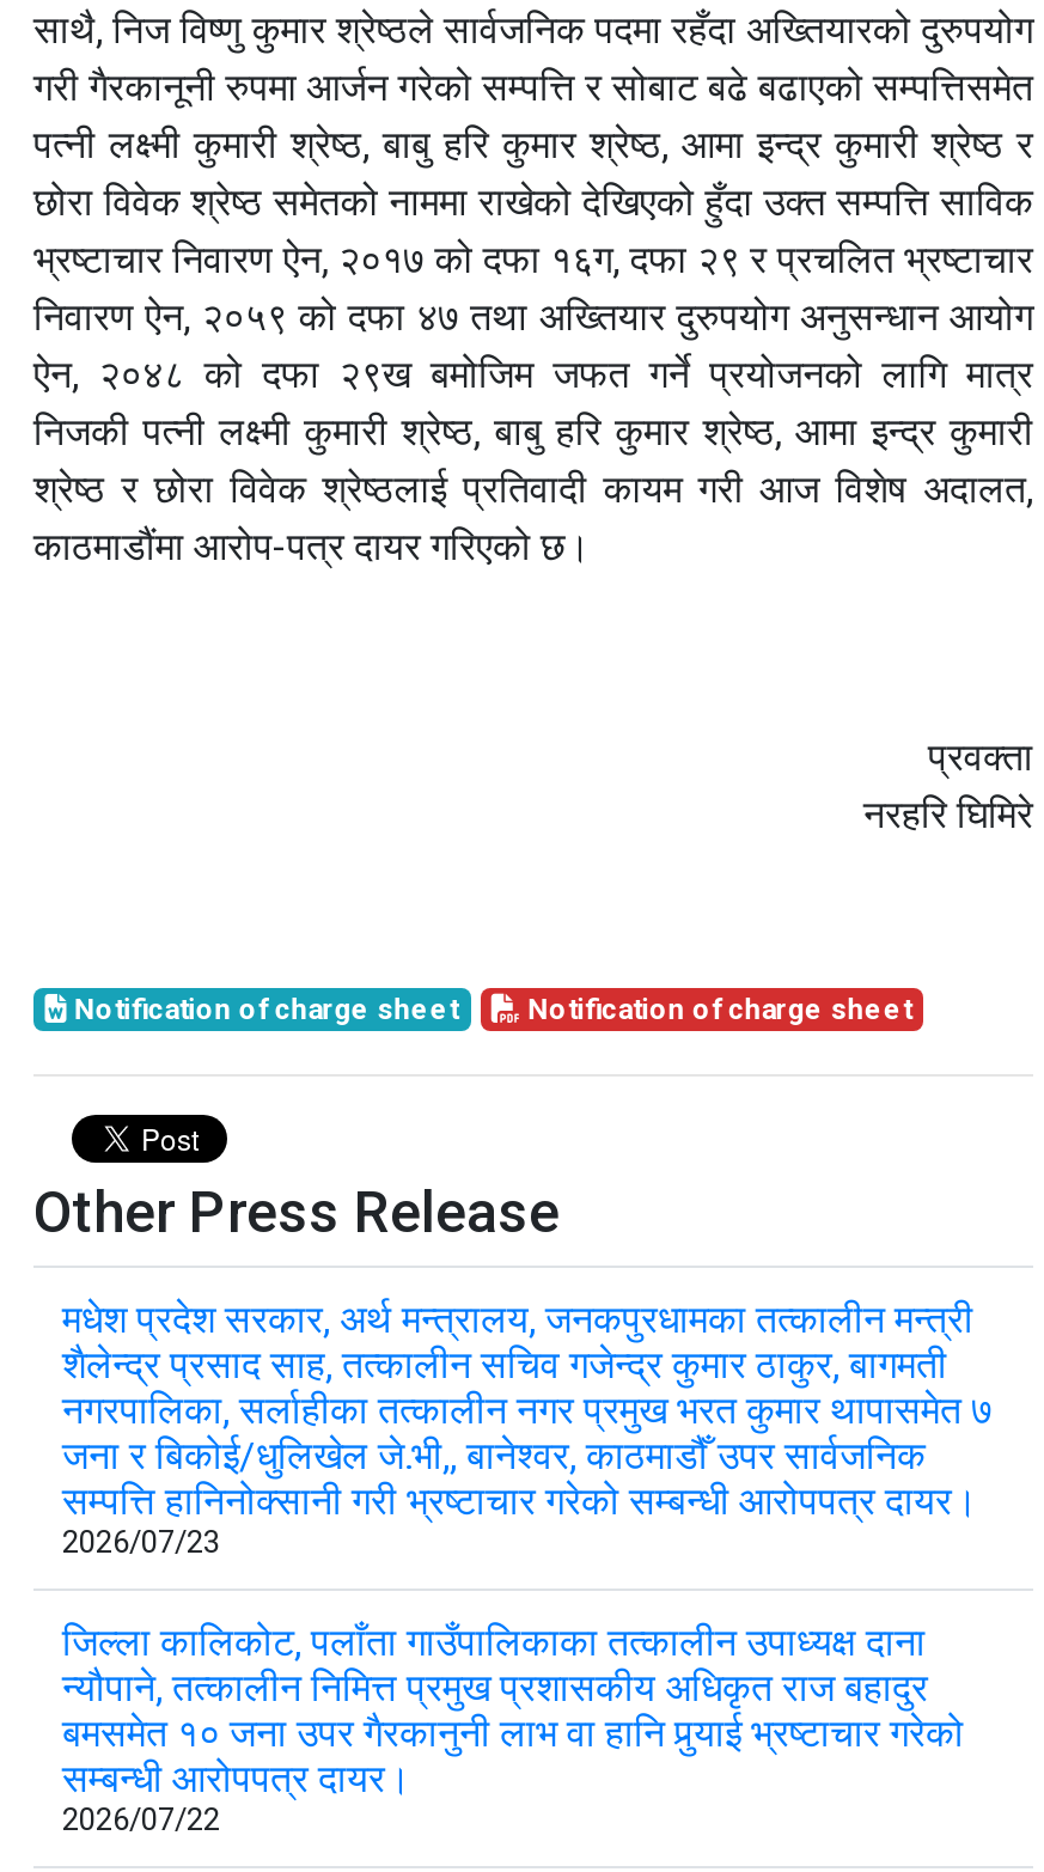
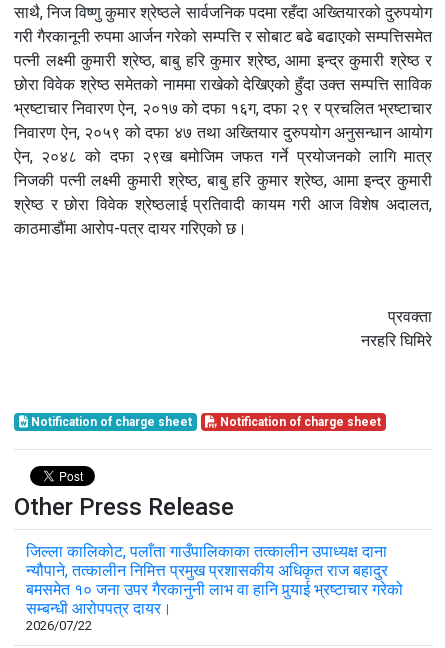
[62,1297,993,1560] मधेश प्रदेश सरकार, अर्थ मन्त्रालय, जनकपुरधामका तत्कालीन मन्त्री | शैलेन्द्र प्रसाद साह, तत्कालीन सचिव गजेन्द्र कुमार ठाकुर, बागमती | नगरपालिका, सर्लाहीका तत्कालीन नगर प्रमुख भरत कुमार थापासमेत ७ | जना र बिकोई/धुलिखेल जे.भी,, बानेश्वर, काठमाडौँ उपर सार्वजनिक | सम्पत्ति हानिनोक्सानी गरी भ्रष्टाचार गरेको सम्बन्धी आरोपपत्र दायर। | 2026/07/23 -> none

